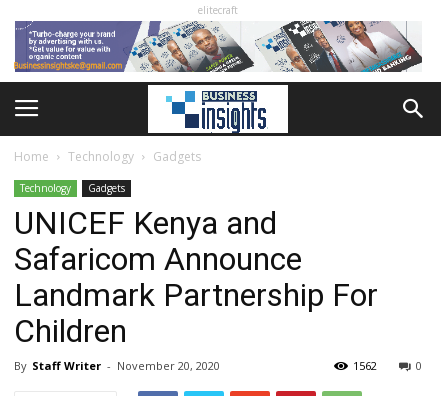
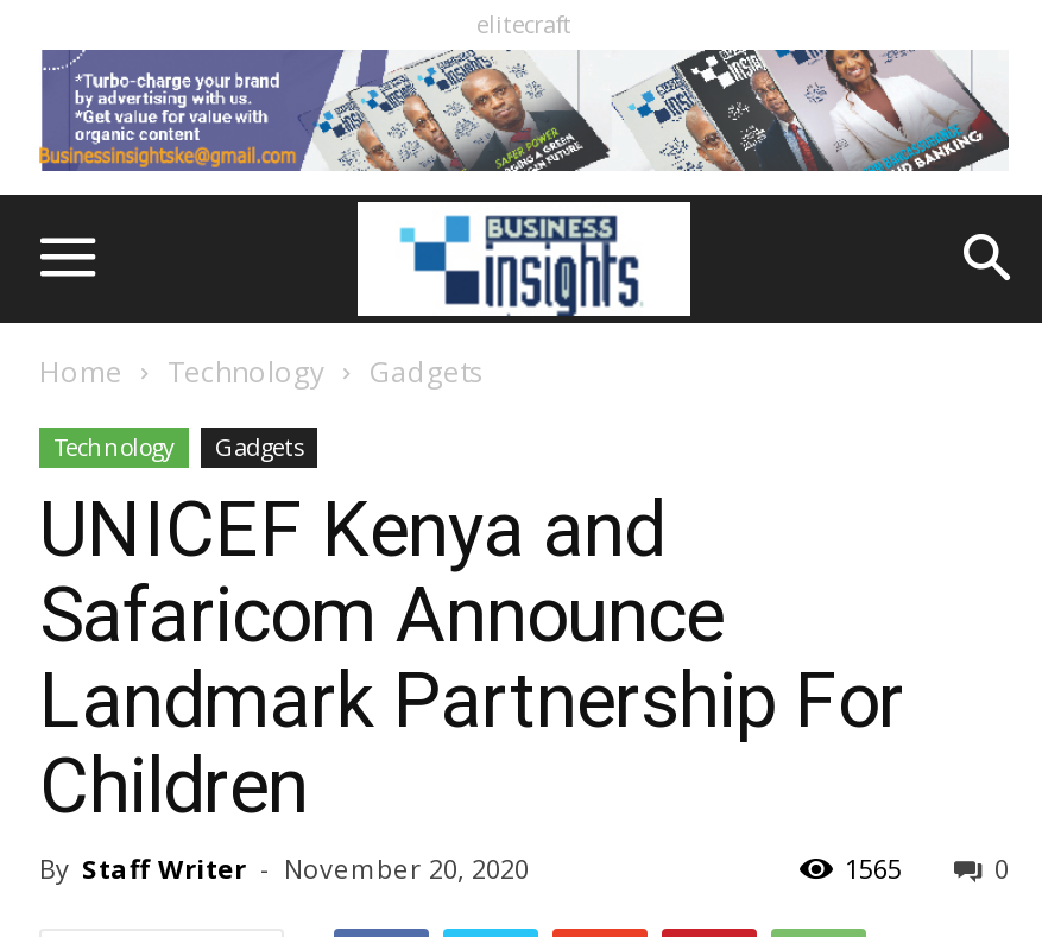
[353,358,377,373] 1562 -> [845,850,902,886] 1565

